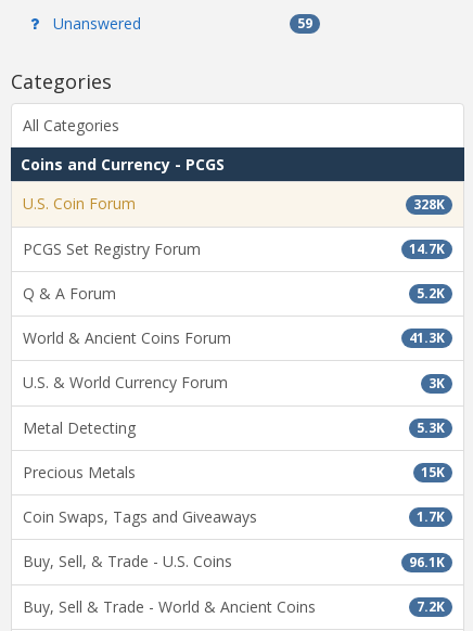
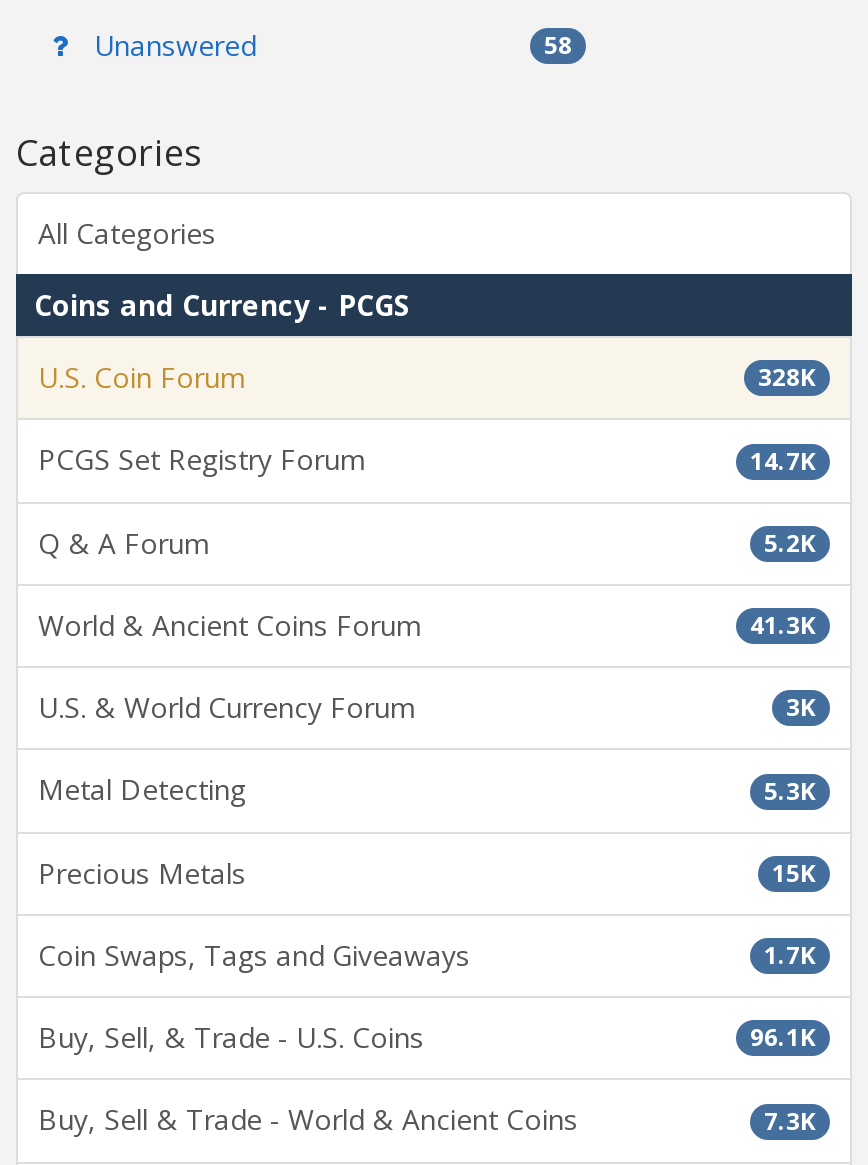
[297,15,312,33] 59 -> [544,28,572,62] 58
[417,597,445,616] 7.2K -> [764,1103,816,1137] 7.3K

